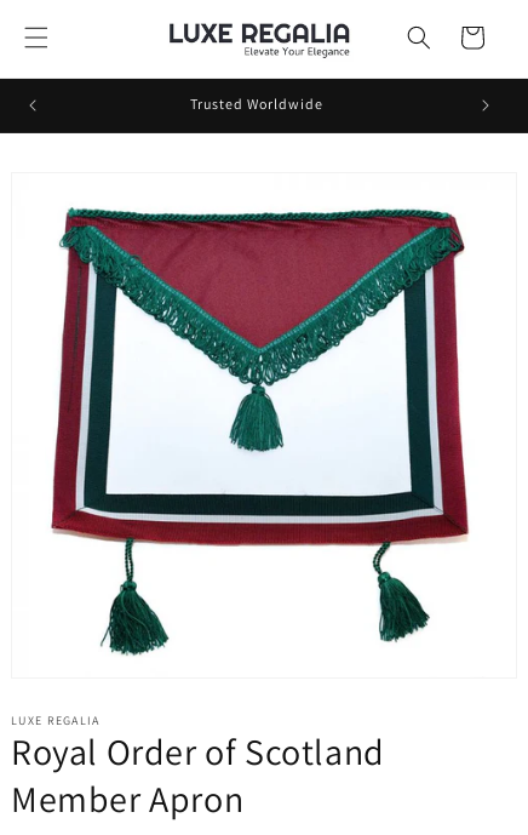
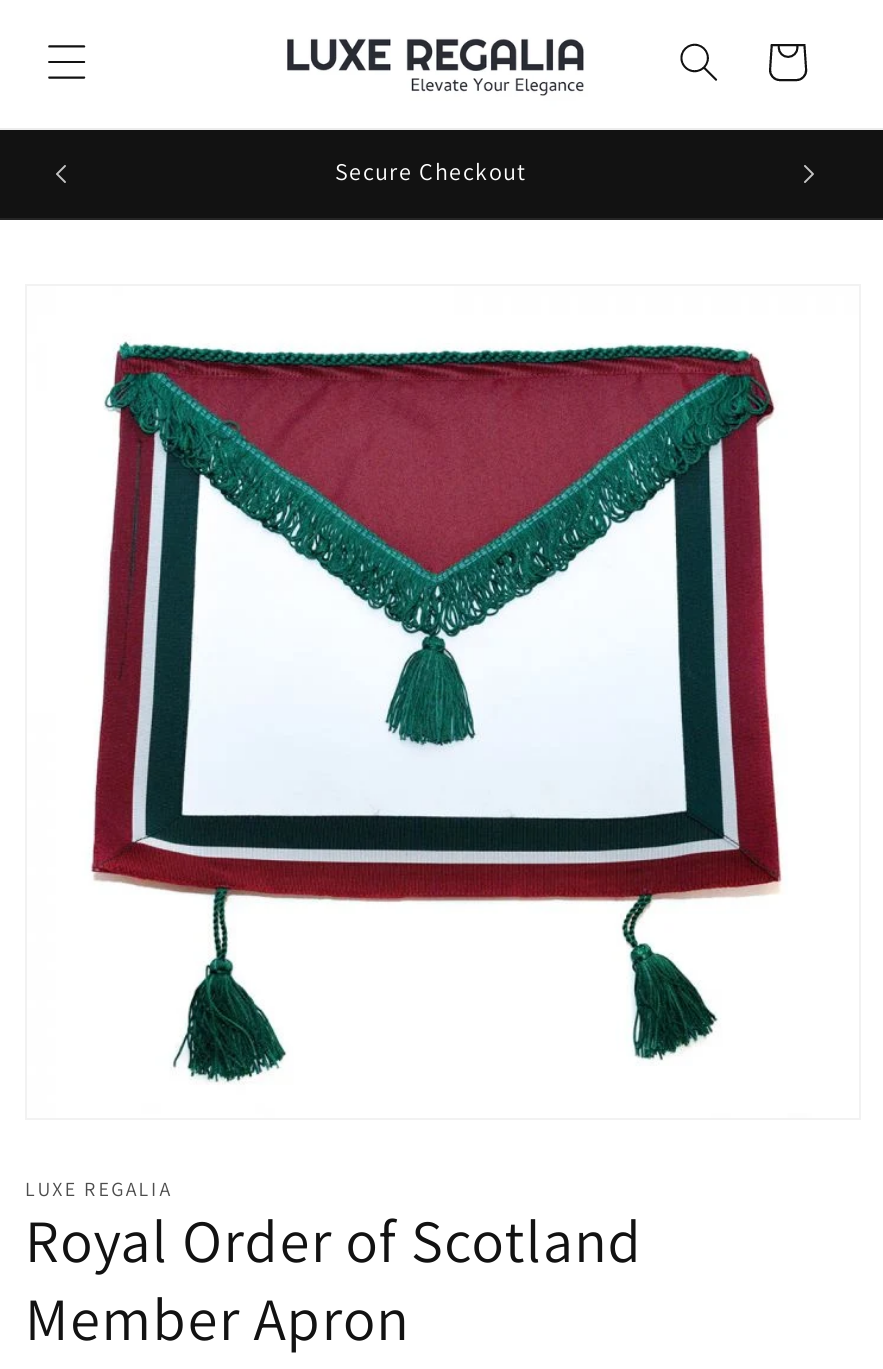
[190,94,323,112] Trusted Worldwide -> [335,155,527,185] Secure Checkout

